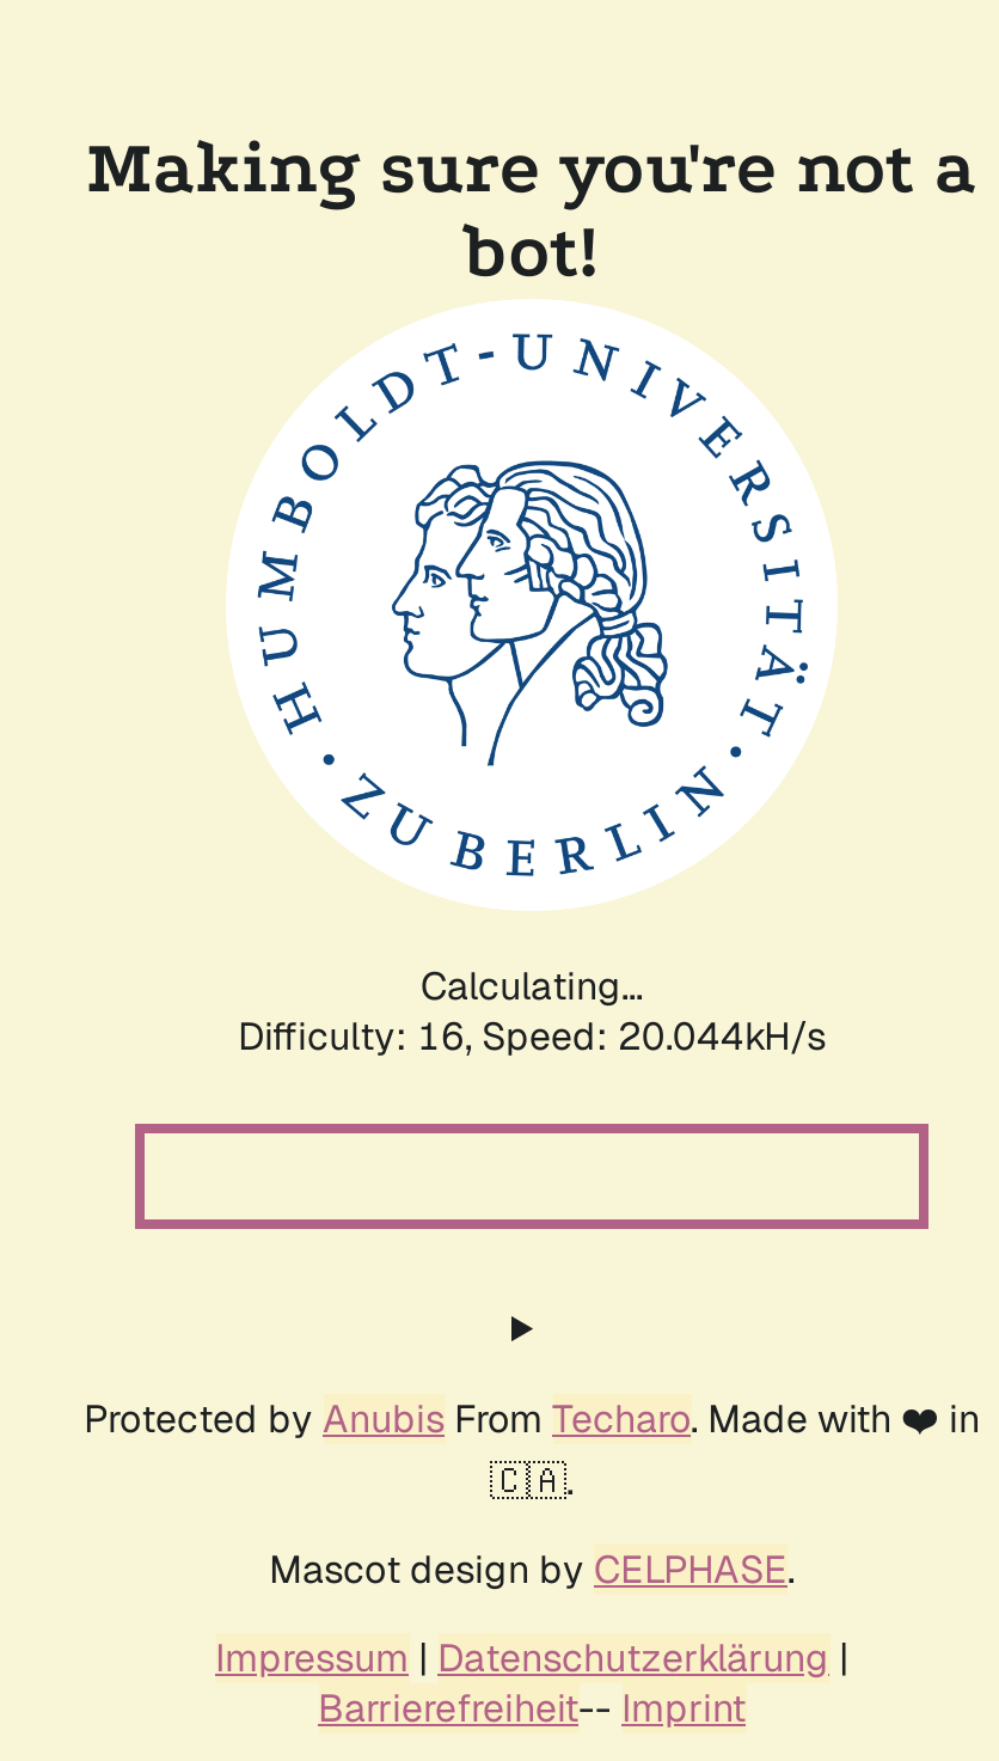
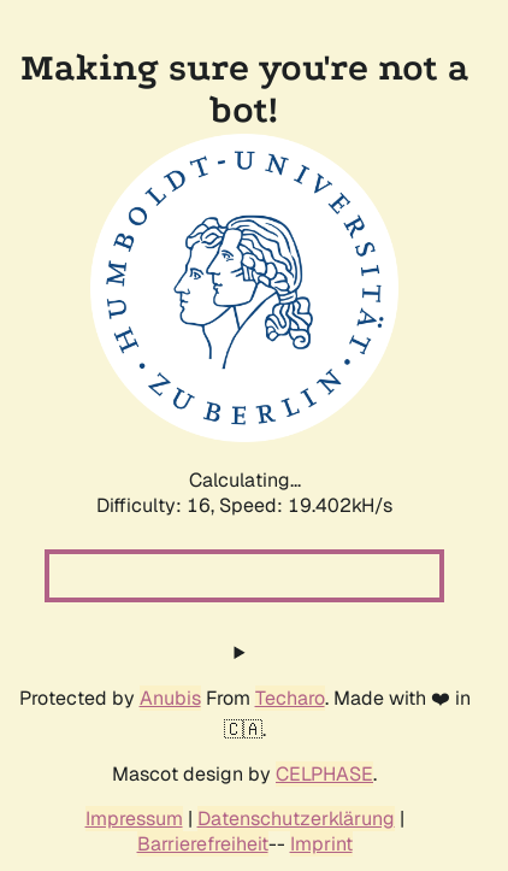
[238,1011,826,1062] Difficulty: 16, Speed: 20.044kH/s -> [96,493,392,518] Difficulty: 16, Speed: 19.402kH/s

